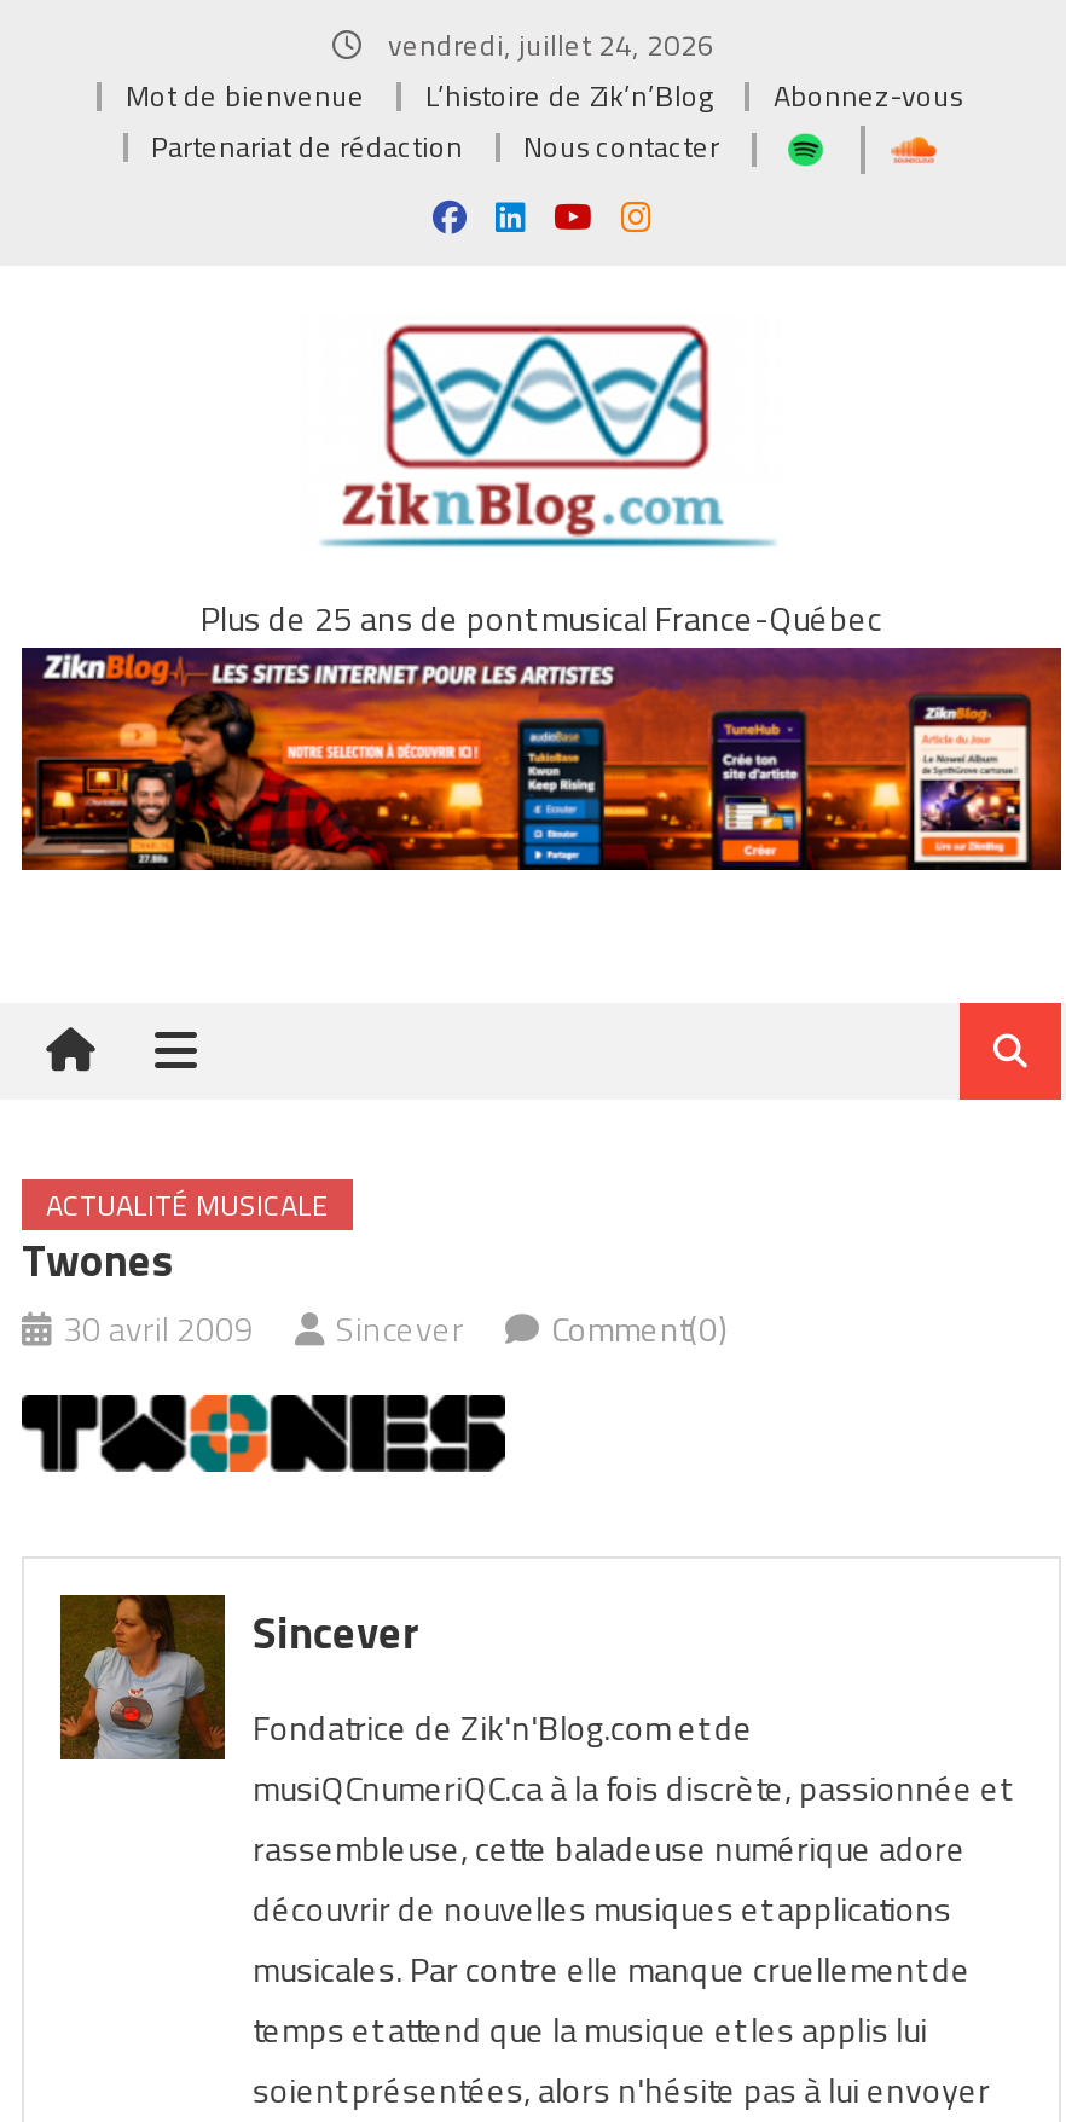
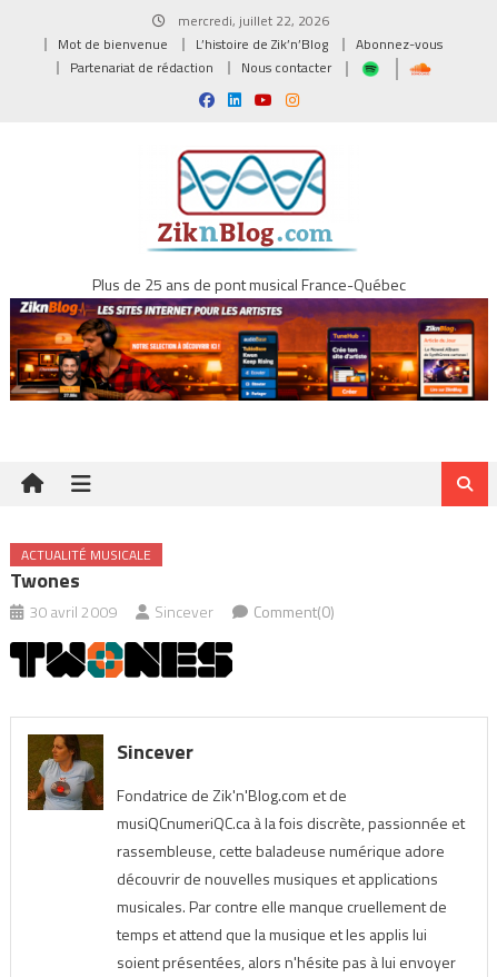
[381,22,714,68] vendredi, juillet 24, 2026 -> [175,10,329,31] mercredi, juillet 22, 2026

